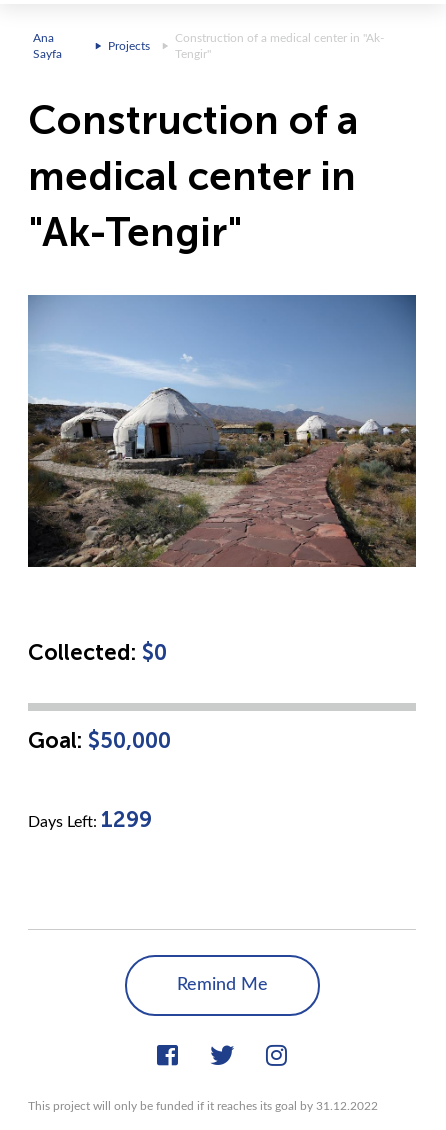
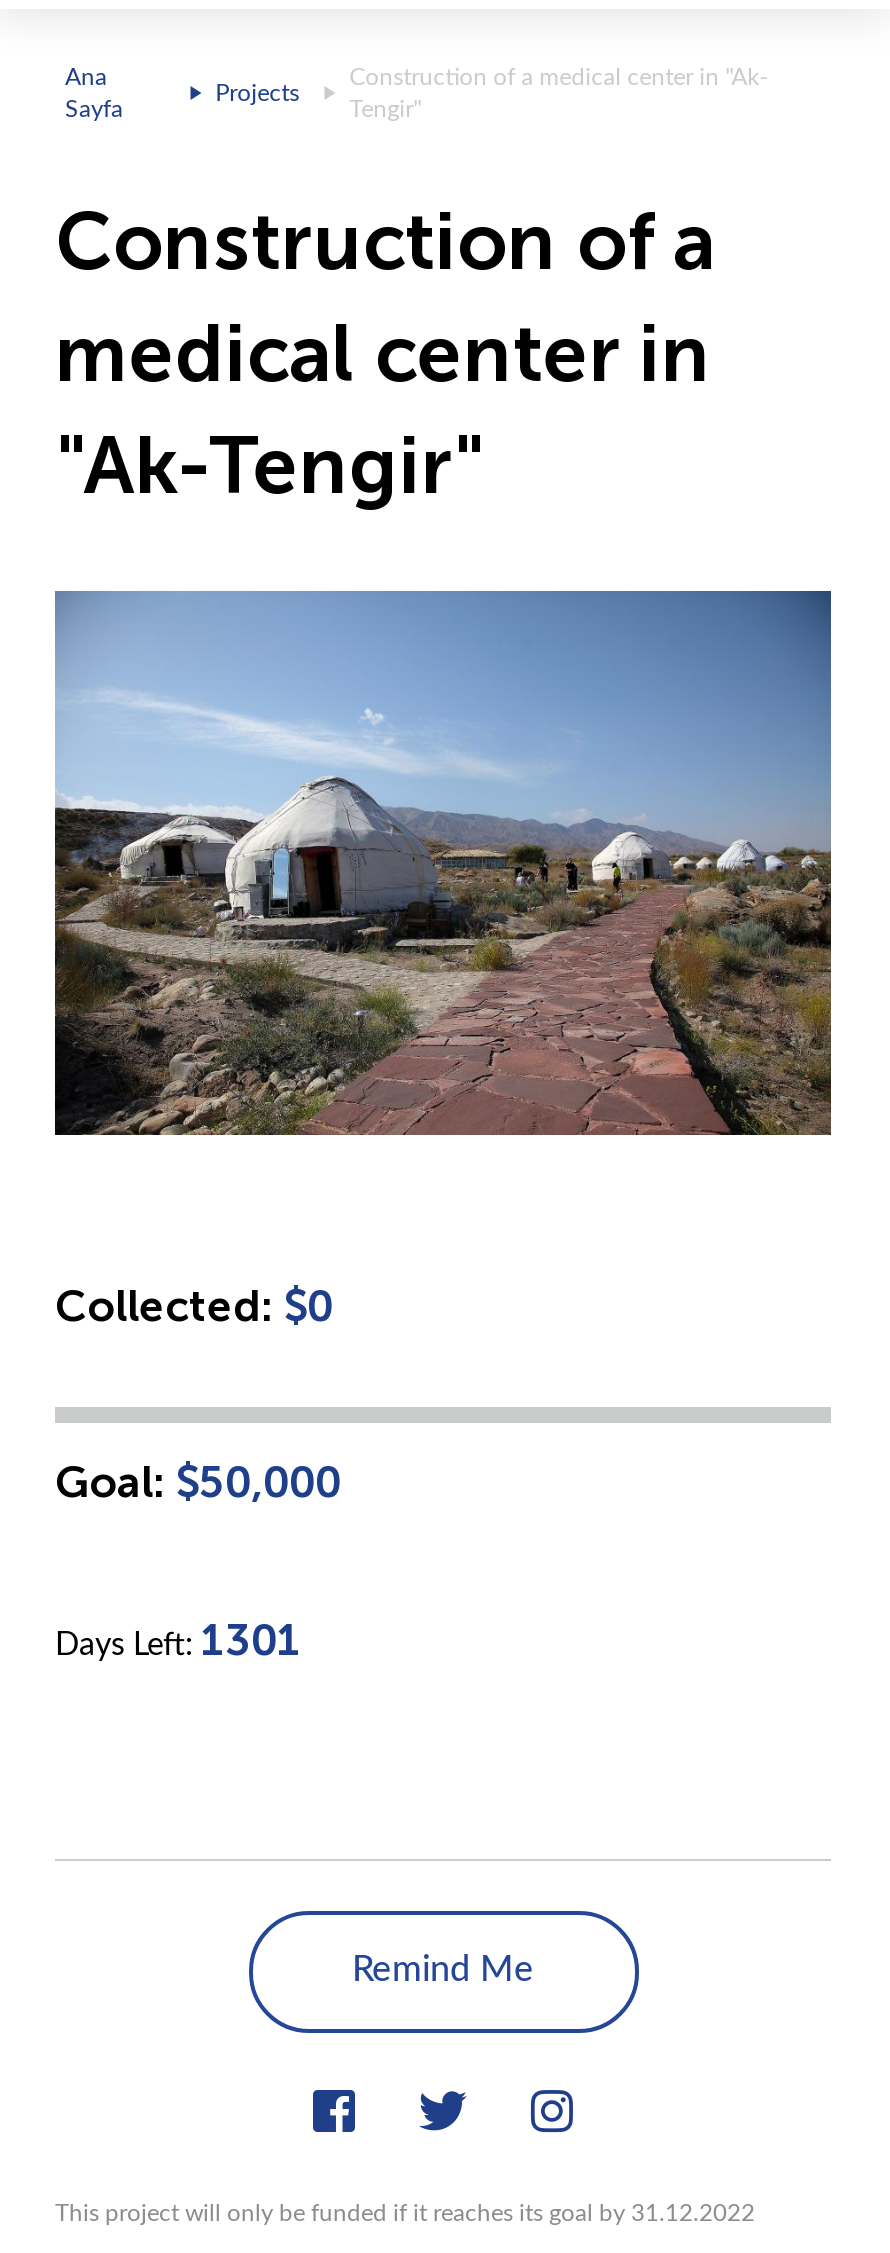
[28,806,152,833] Days Left: 1299 -> [55,1612,301,1666] Days Left: 1301

